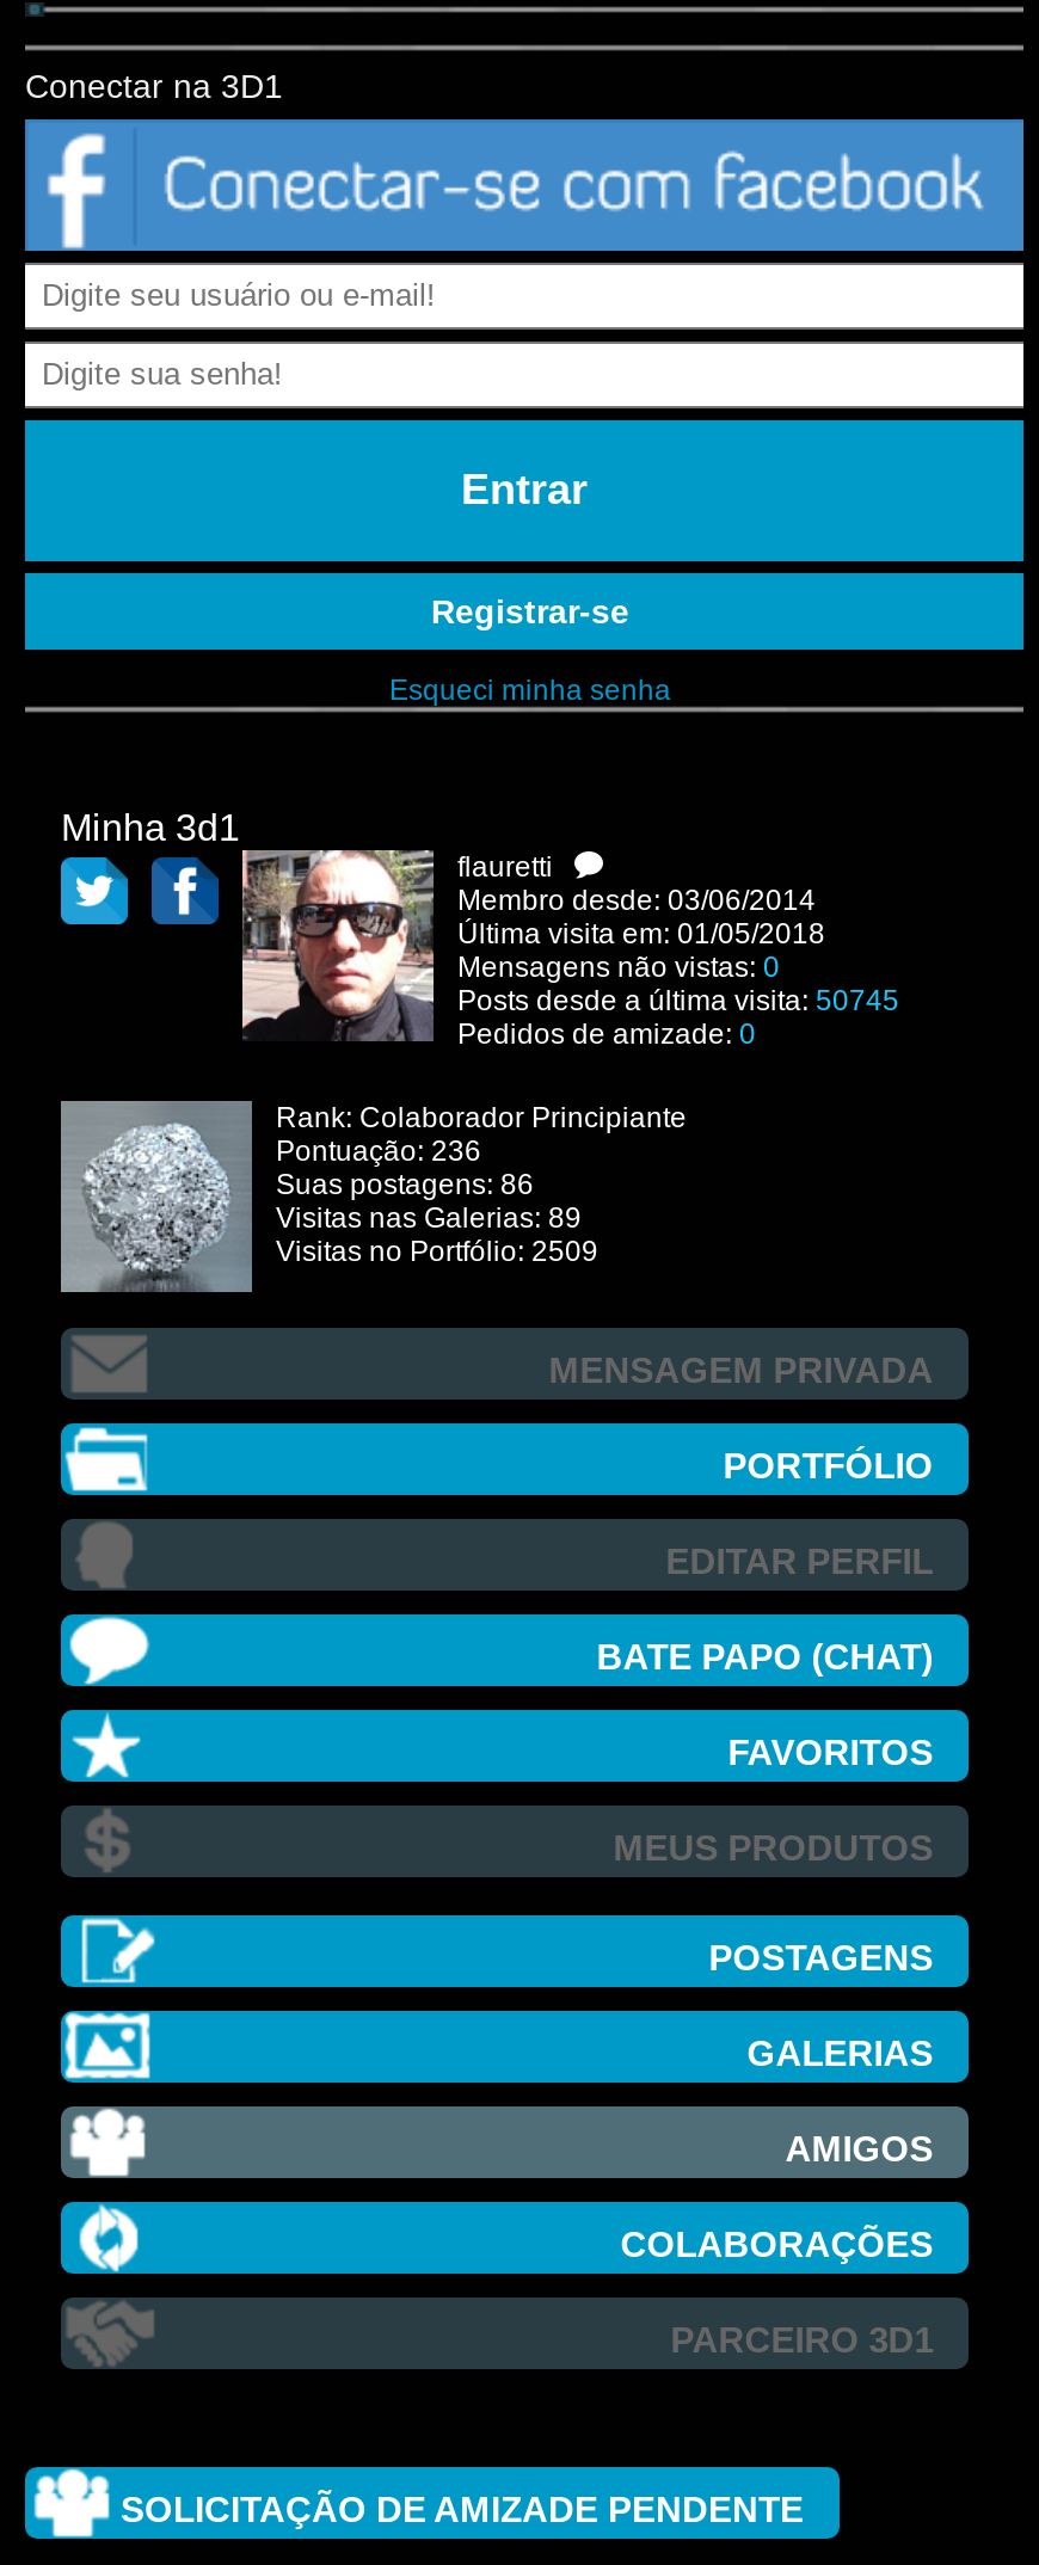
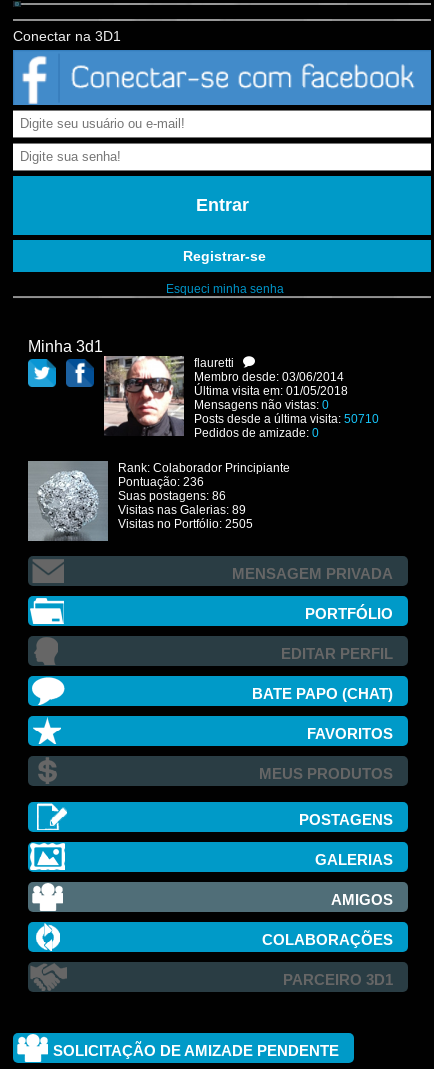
[457,983,899,1016] Posts desde a última visita: 50745 -> [194,412,379,426] Posts desde a última visita: 50710
[276,1234,598,1267] Visitas no Portfólio: 2509 -> [118,517,253,531] Visitas no Portfólio: 2505

